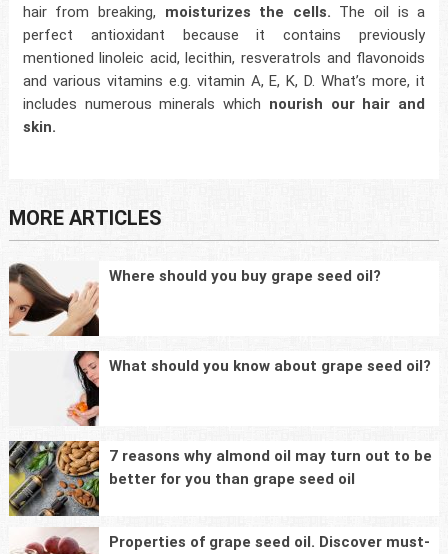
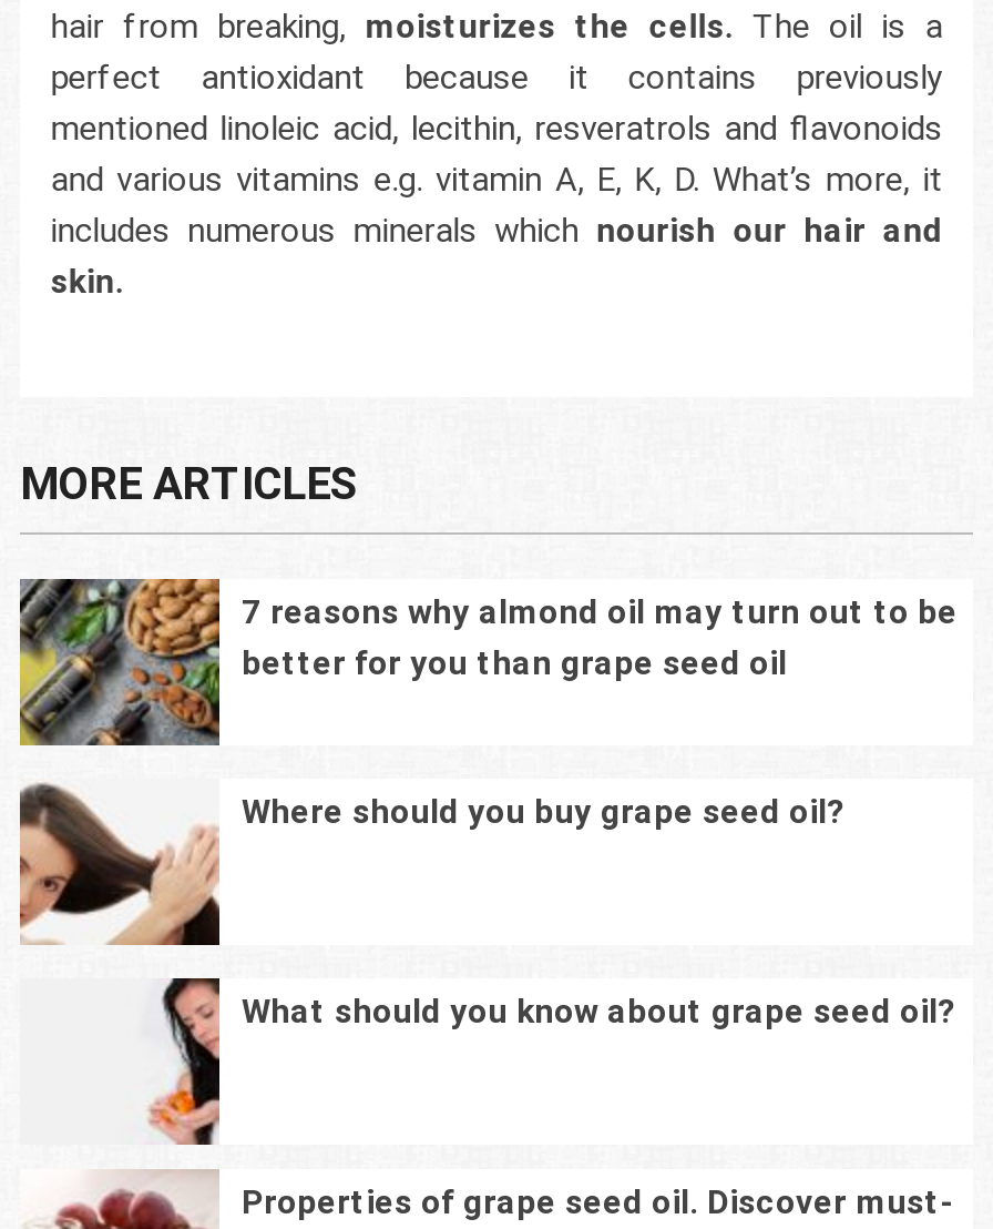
moved [3,259,431,375] -> [7,774,955,1032]: [image] | Where should you buy grape seed oil? | What should you know about grape seed oil?
moved [8,440,432,517] -> [18,577,958,748]: [image] | 7 reasons why almond oil may turn out to be | better for you than grape seed oil

